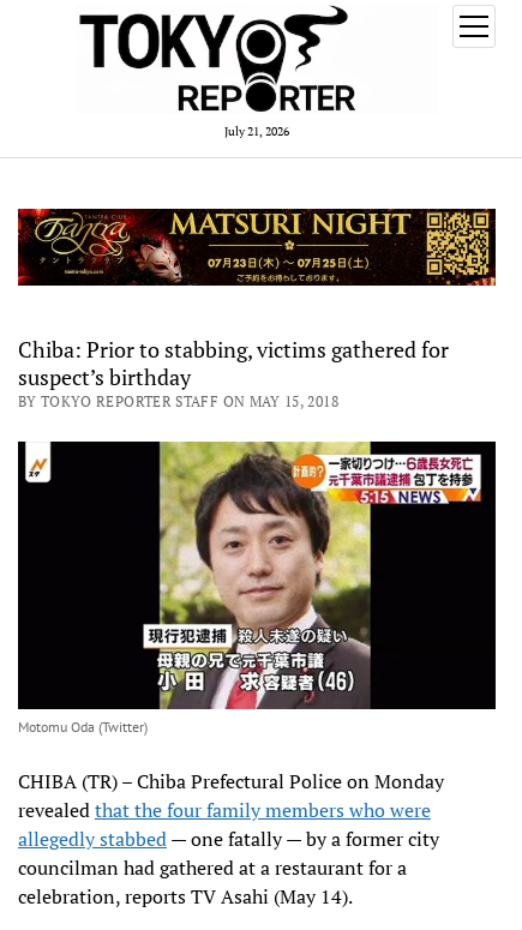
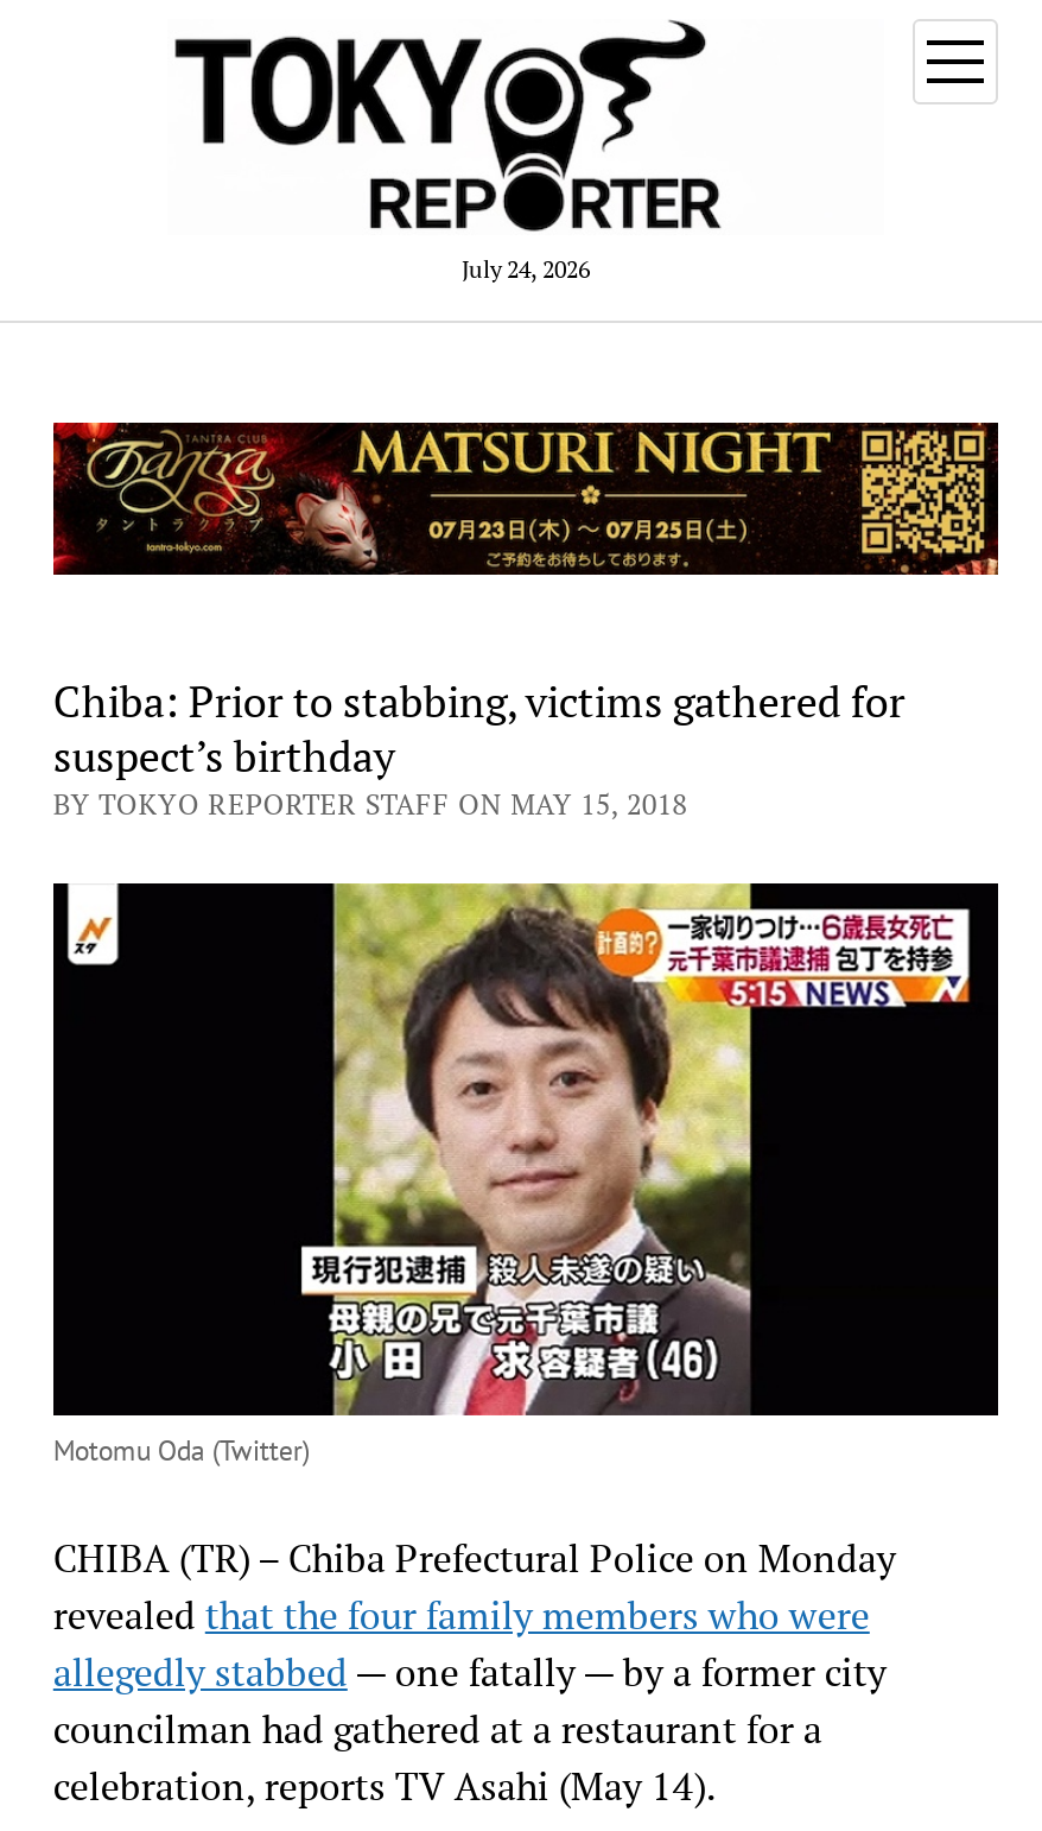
[224,123,289,139] July 21, 2026 -> [462,253,590,284] July 24, 2026

